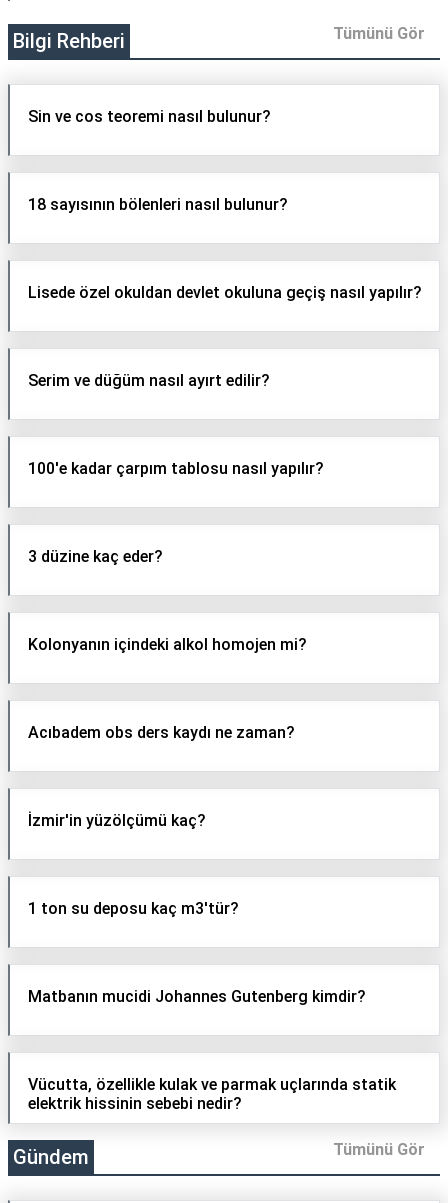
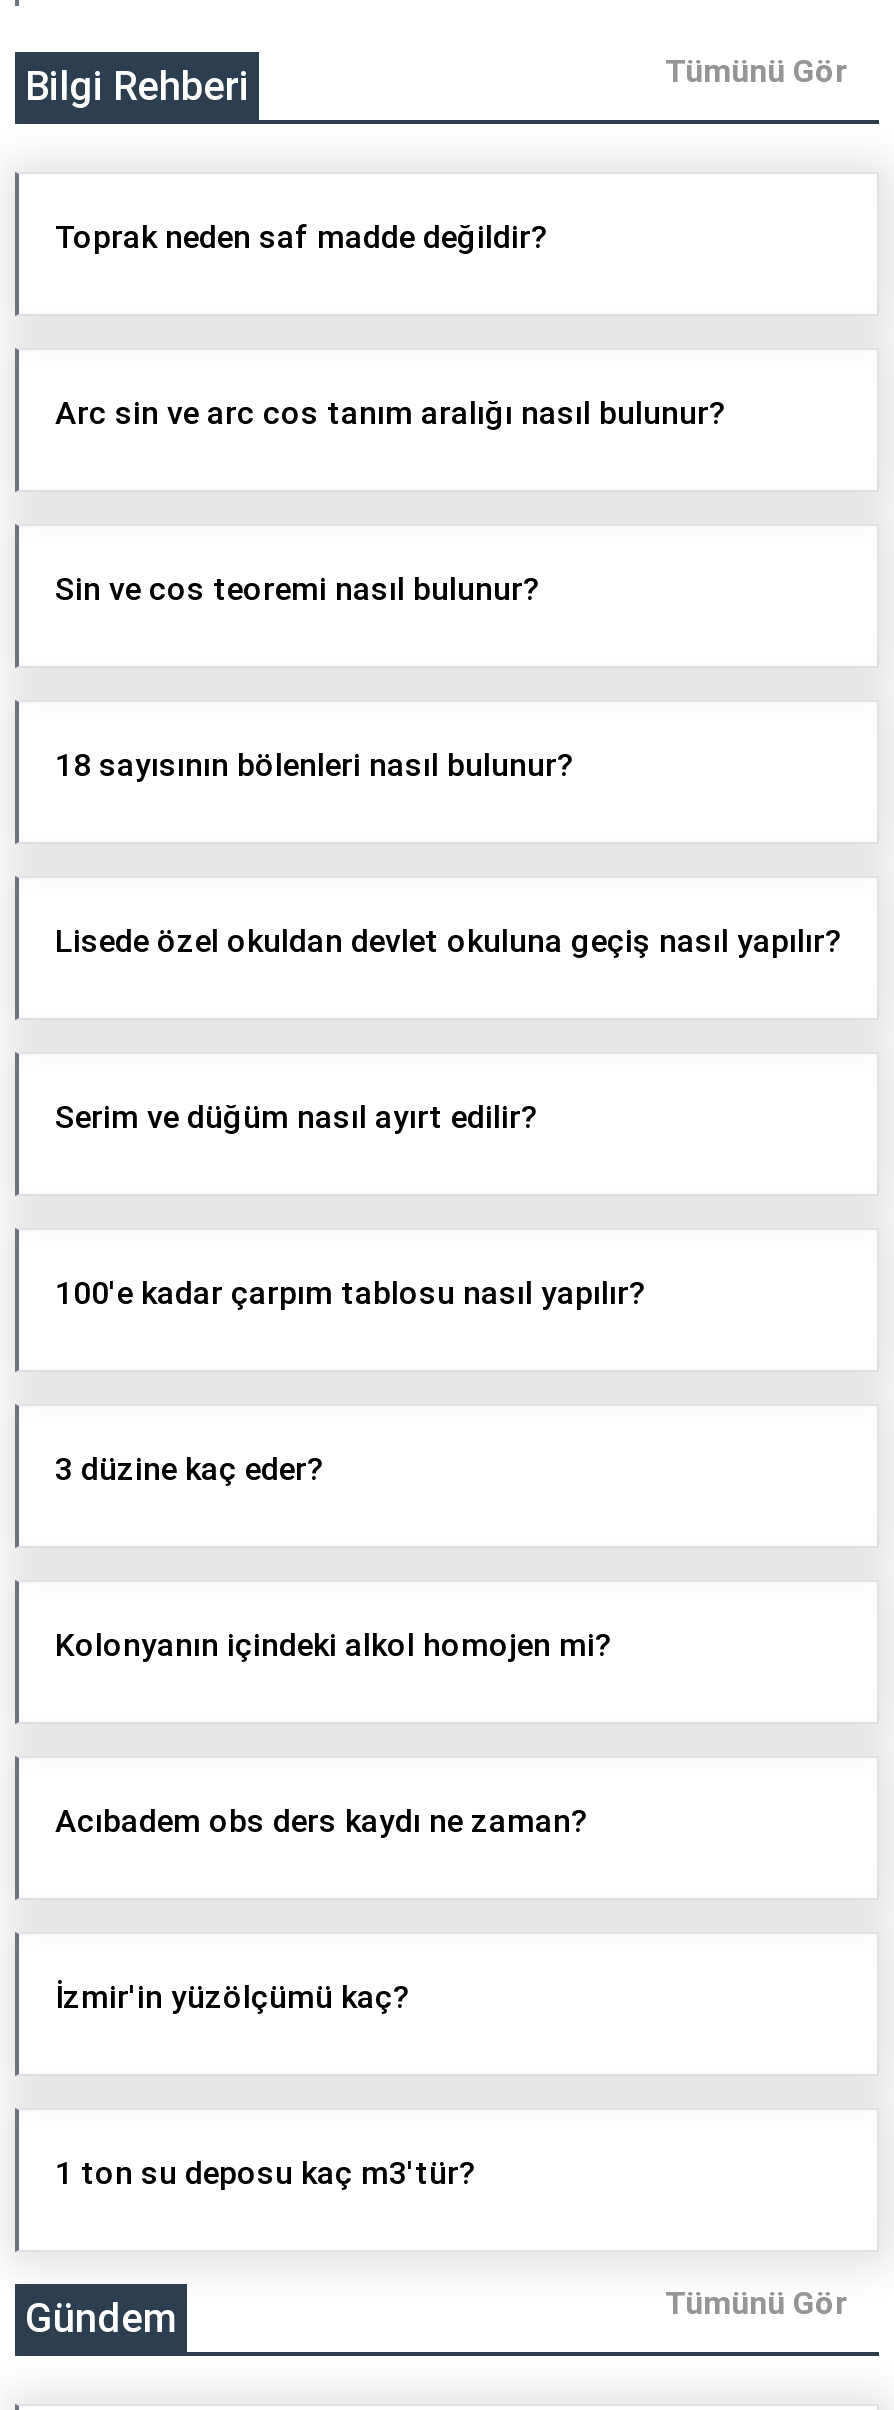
none -> [55,219,549,257] Toprak neden saf madde değildir?
none -> [55,395,727,433] Arc sin ve arc cos tanım aralığı nasıl bulunur?
moved [28,107,422,918] -> [55,571,843,2193]: Sin ve cos teoremi nasıl bulunur? | 18 sayısının bölenleri nasıl bulunur? | Lisede özel okuldan devlet okuluna geçiş nasıl yapılır? | ... | İzmir'in yüzölçümü kaç? | 1 ton su deposu kaç m3'tür?
[28,987,366,1006] Matbanın mucidi Johannes Gutenberg kimdir? -> none
[28,1075,396,1113] Vücutta, özellikle kulak ve parmak uçlarında statik | elektrik hissinin sebebi nedir? -> none

